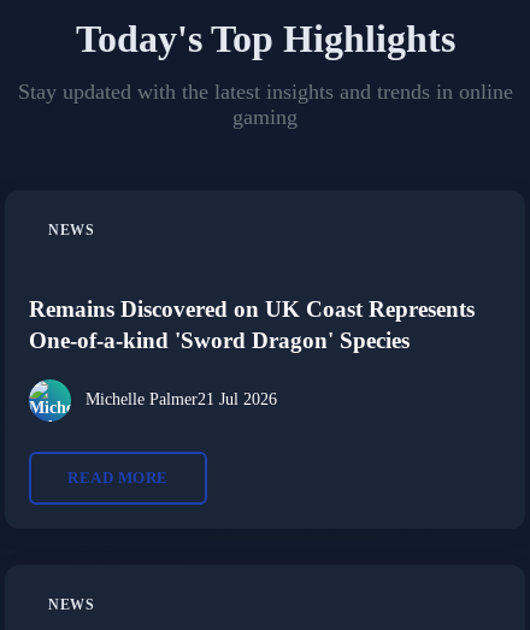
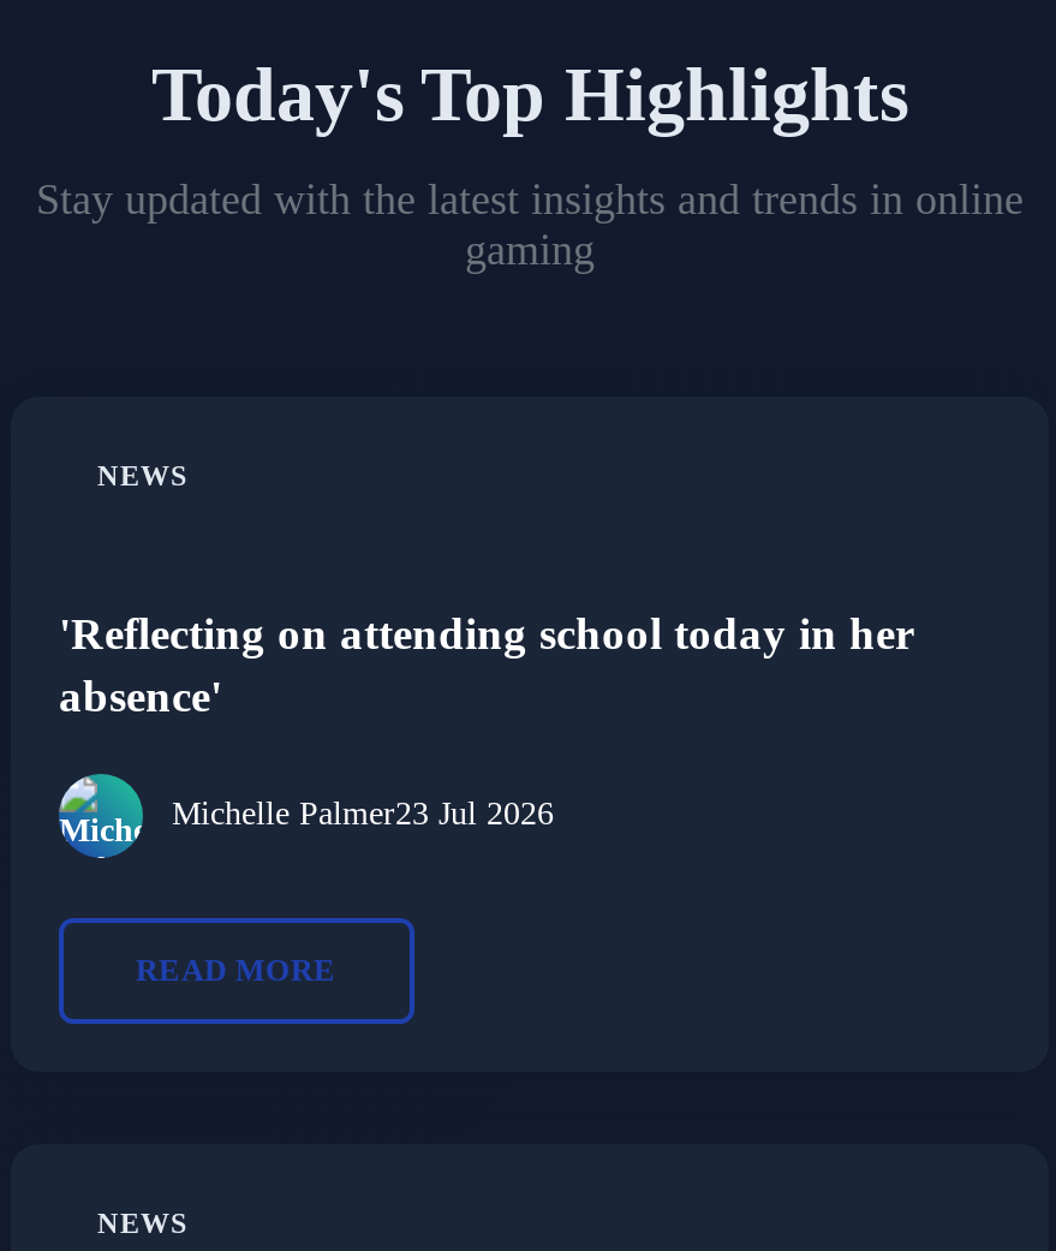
[29,296,475,353] Remains Discovered on UK Coast Represents | One-of-a-kind 'Sword Dragon' Species -> [59,608,914,721] 'Reflecting on attending school today in her | absence'
[86,390,277,408] Michelle Palmer21 Jul 2026 -> [172,796,554,832] Michelle Palmer23 Jul 2026

